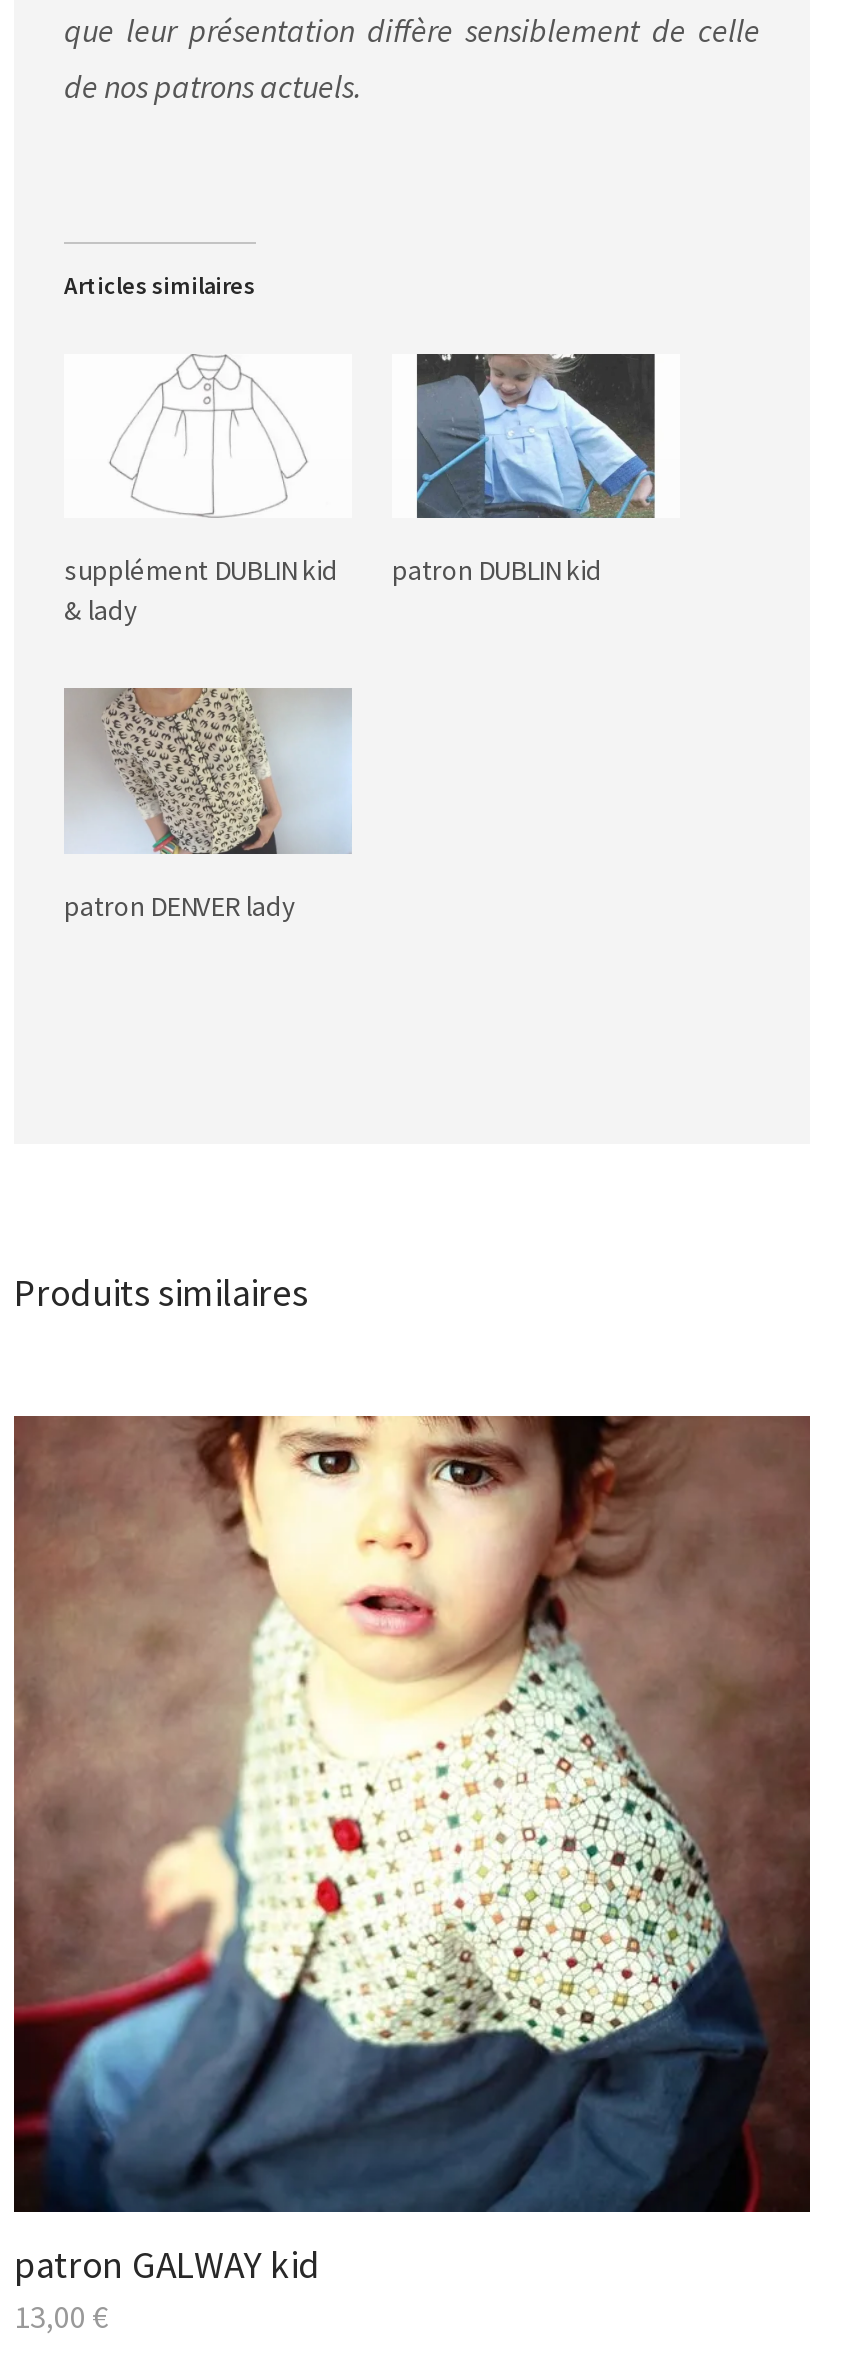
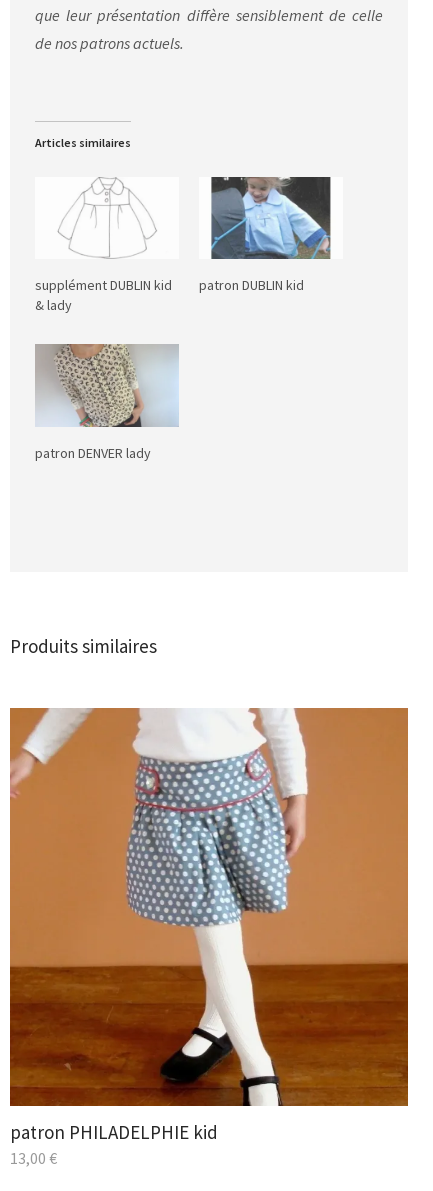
[12,1414,812,2287] [image] | patron GALWAY kid -> [9,707,409,1144] [image] | patron PHILADELPHIE kid

